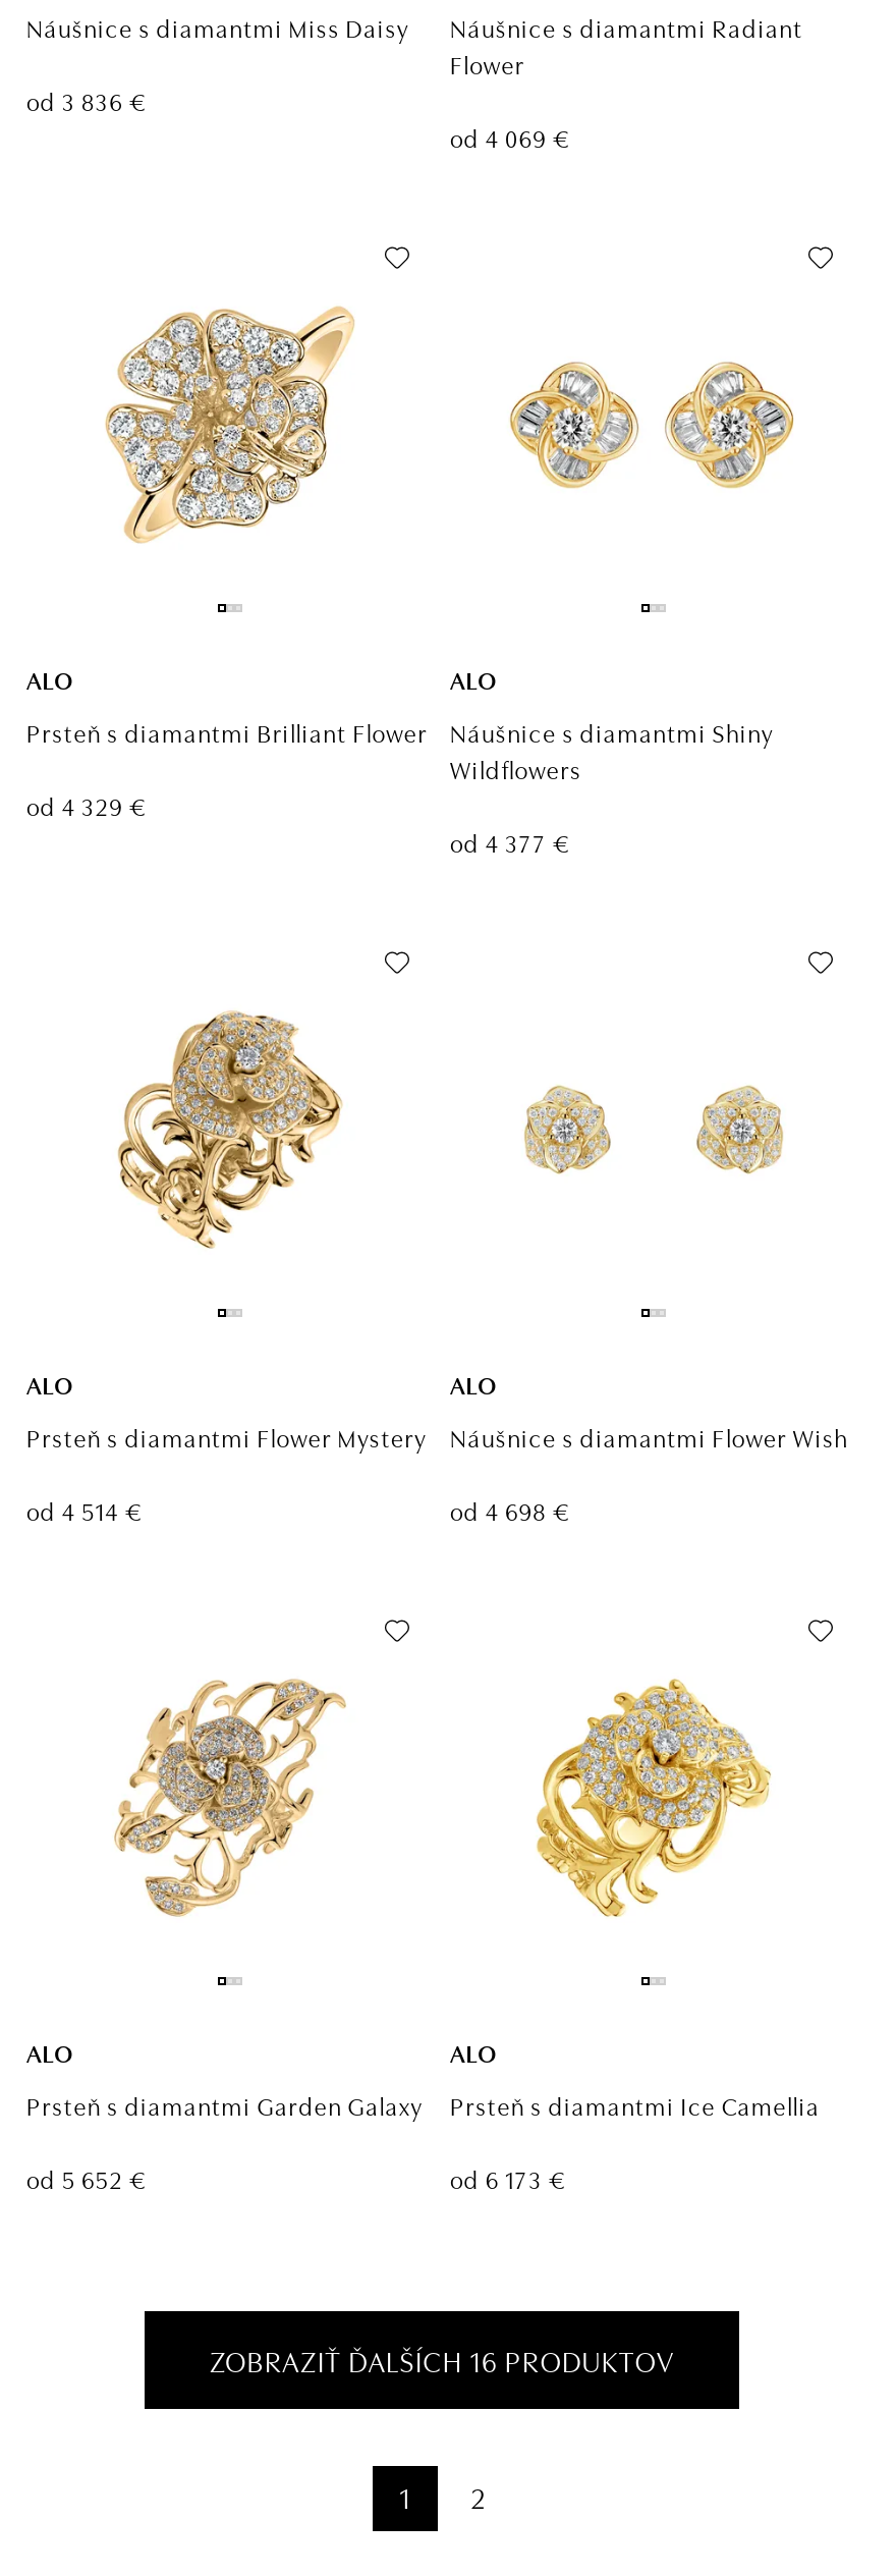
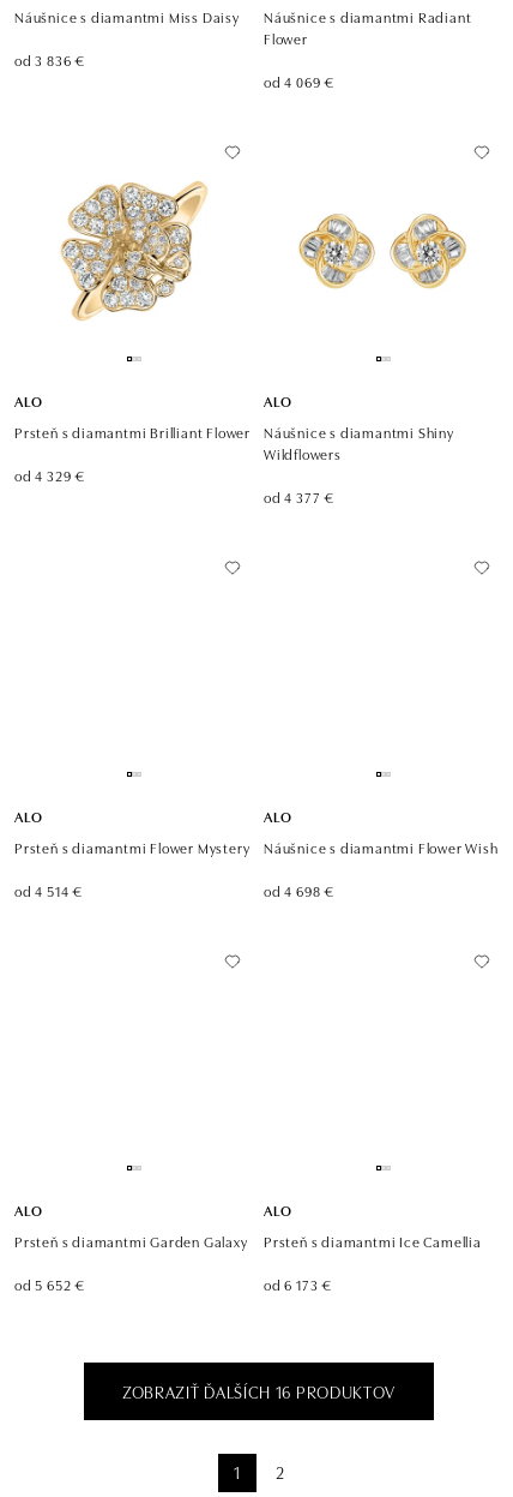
[116,1009,342,1250] [image] -> none
[523,1085,613,1174] [image] -> none
[694,1085,784,1174] [image] -> none
[114,1678,346,1918] [image] -> none
[536,1678,772,1918] [image] -> none

